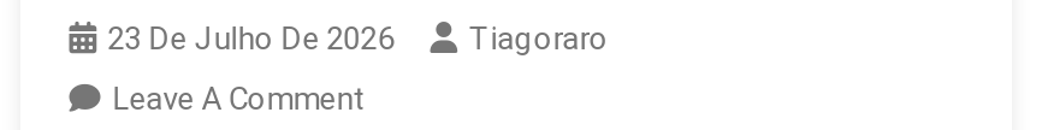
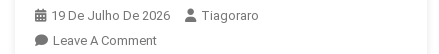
[108,20,394,56] 23 De Julho De 2026 -> [51,8,170,23] 19 De Julho De 2026

